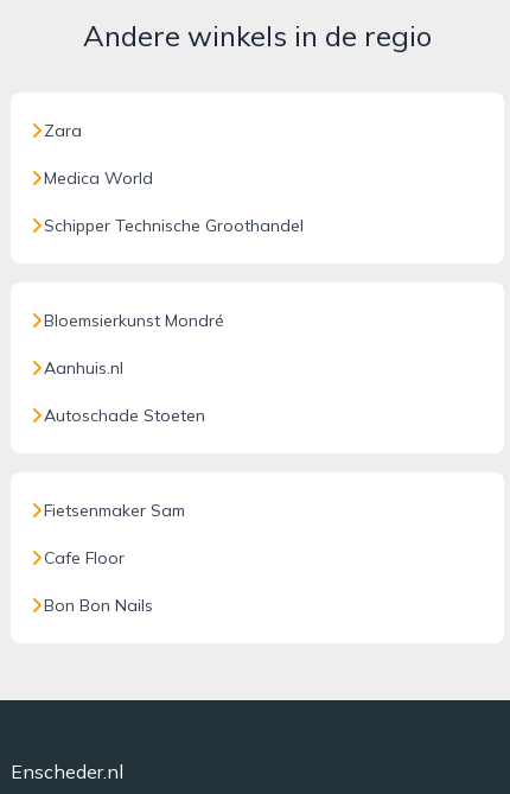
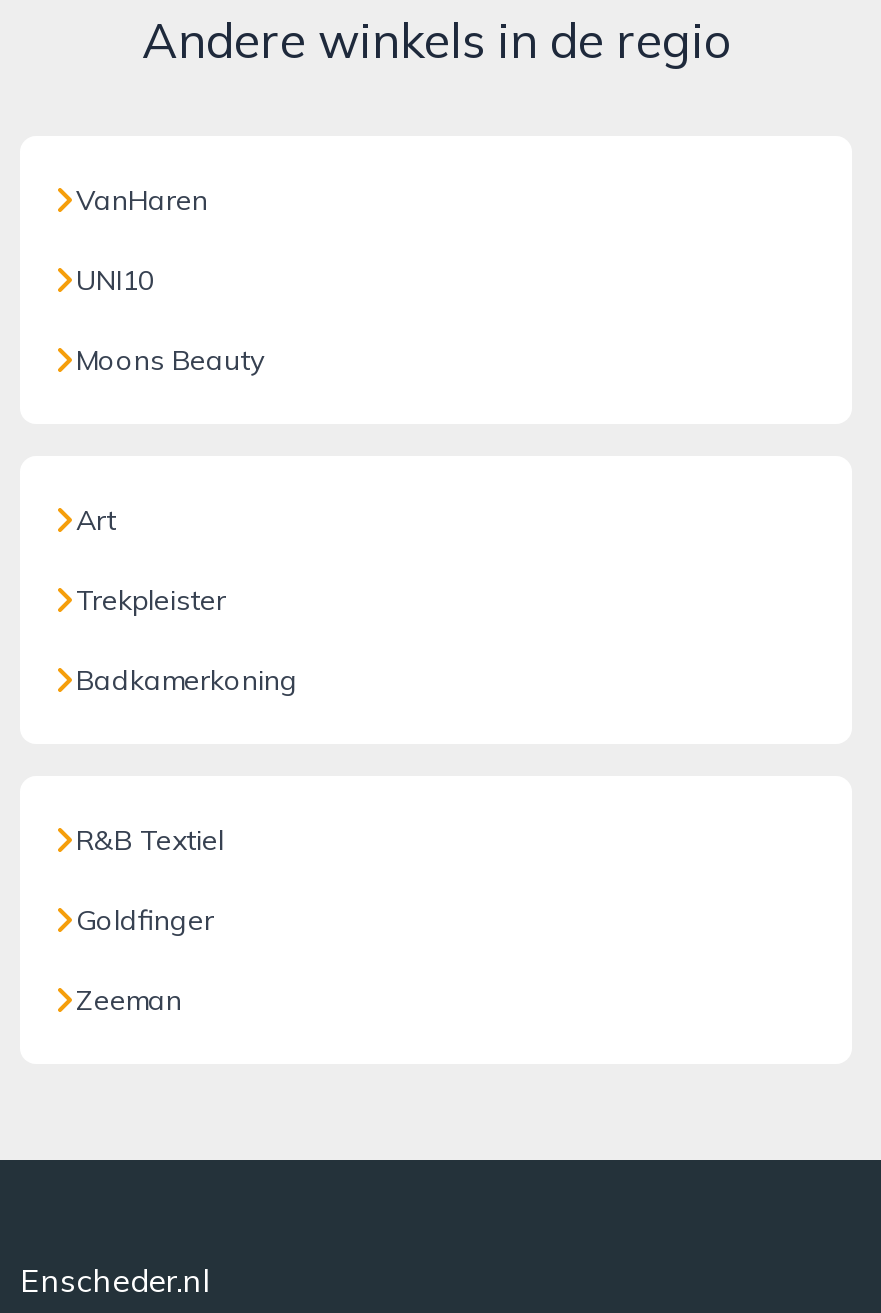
[44,120,82,141] Zara -> [76,182,208,218] VanHaren
[44,167,153,189] Medica World -> [76,262,154,298] UNI10
[44,215,304,236] Schipper Technische Groothandel -> [76,342,264,378] Moons Beauty
[44,310,224,331] Bloemsierkunst Mondré -> [76,502,116,538] Art
[44,357,123,379] Aanhuis.nl -> [76,582,226,618] Trekpleister
[44,405,205,426] Autoschade Stoeten -> [76,662,298,698] Badkamerkoning
[44,500,185,521] Fietsenmaker Sam -> [76,822,224,858] R&B Textiel
[44,547,125,568] Cafe Floor -> [76,902,214,938] Goldfinger
[44,595,153,616] Bon Bon Nails -> [76,982,182,1018] Zeeman

